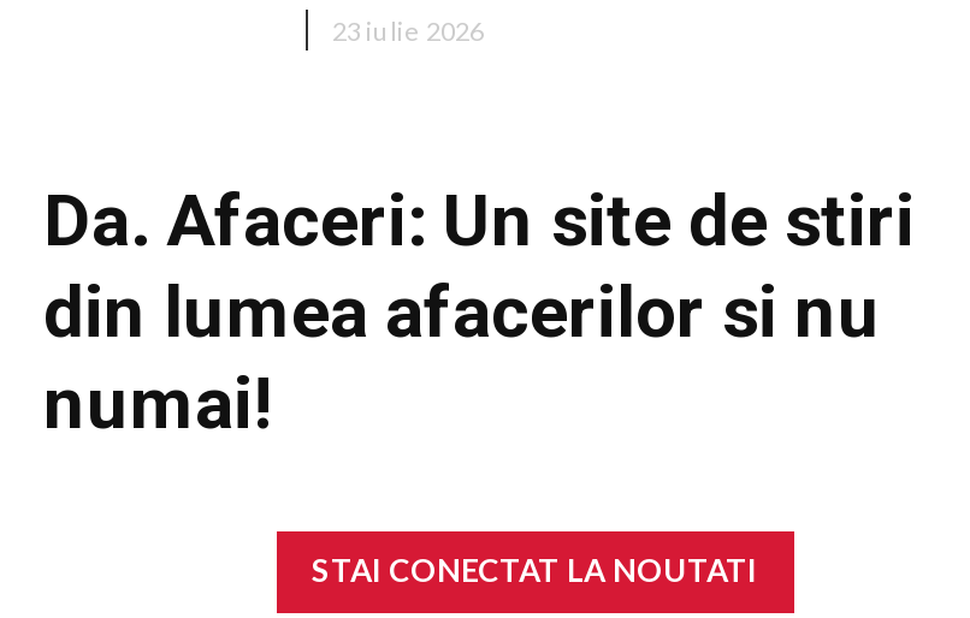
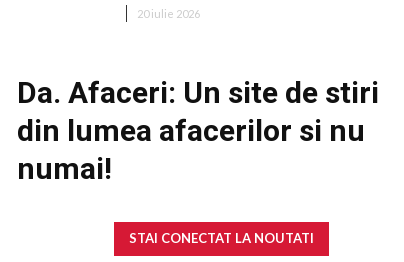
[332,14,484,46] 23 iulie 2026 -> [137,7,200,20] 20 iulie 2026

